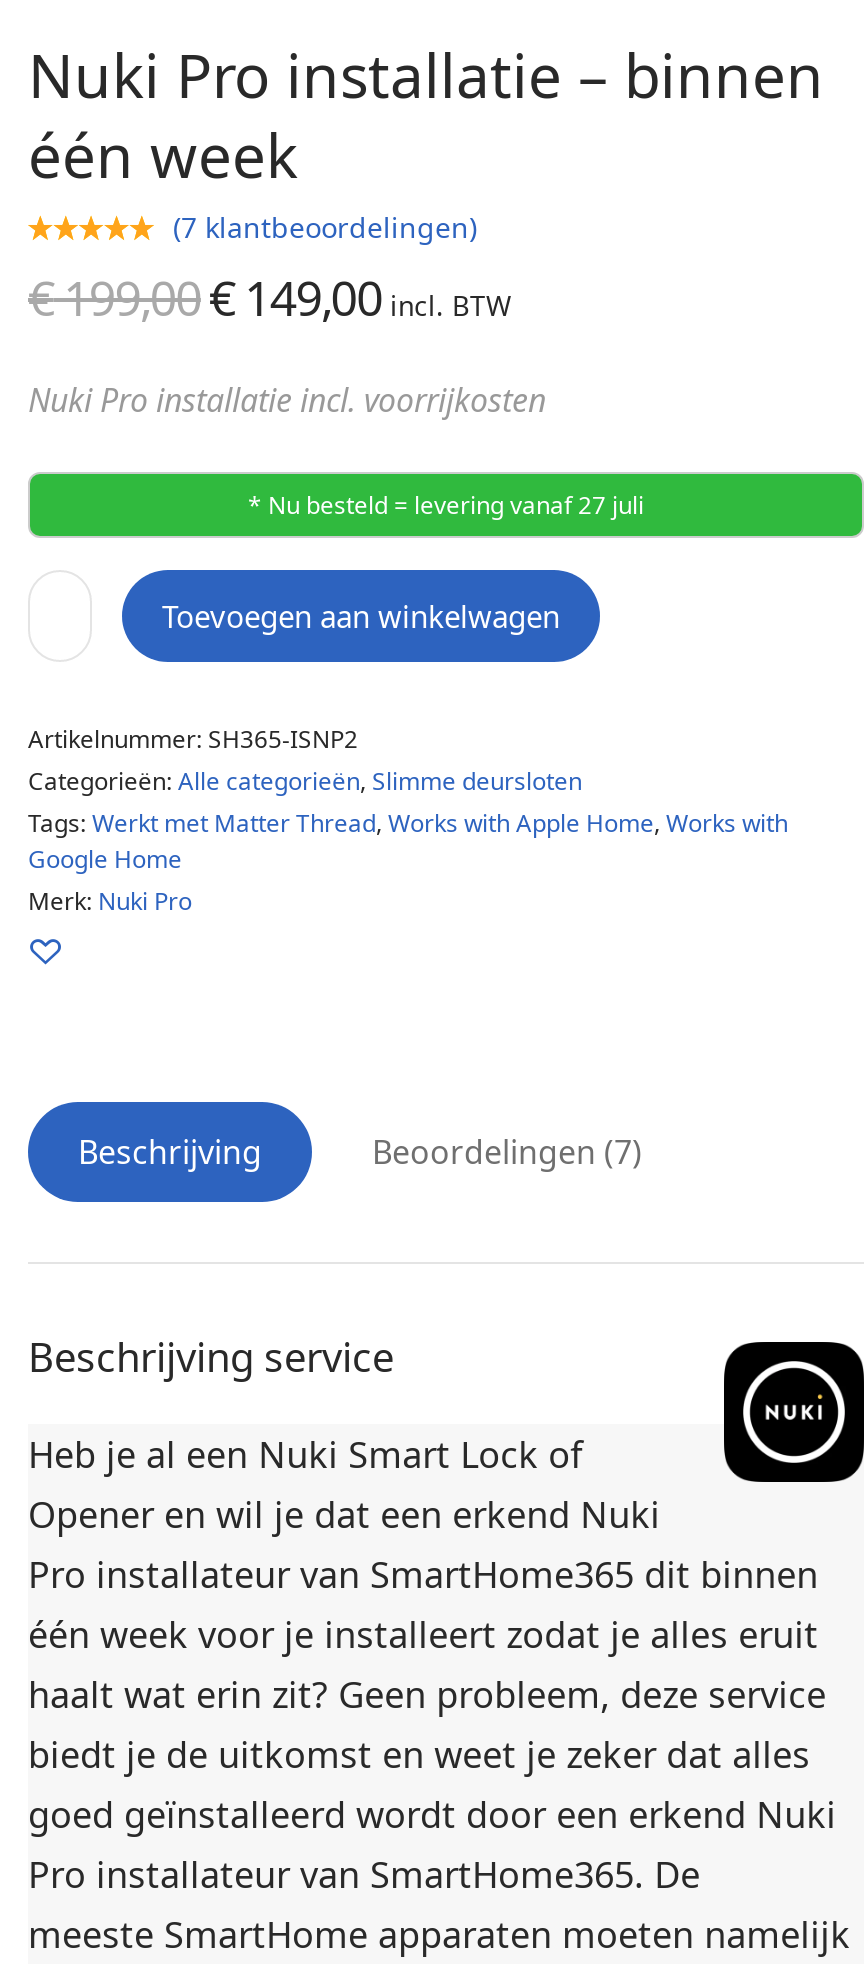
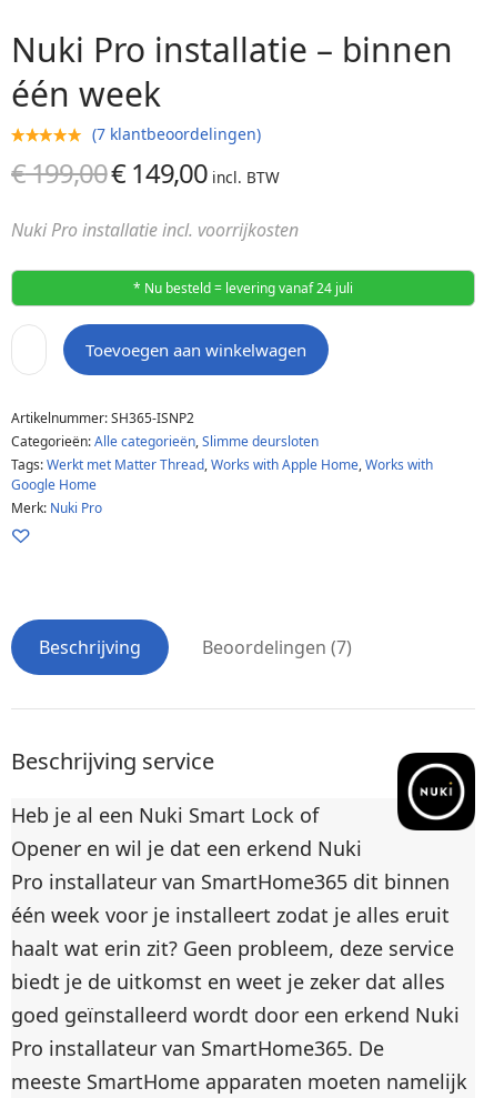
[248,488,644,522] * Nu besteld = levering vanaf 27 juli -> [133,279,353,298] * Nu besteld = levering vanaf 24 juli

